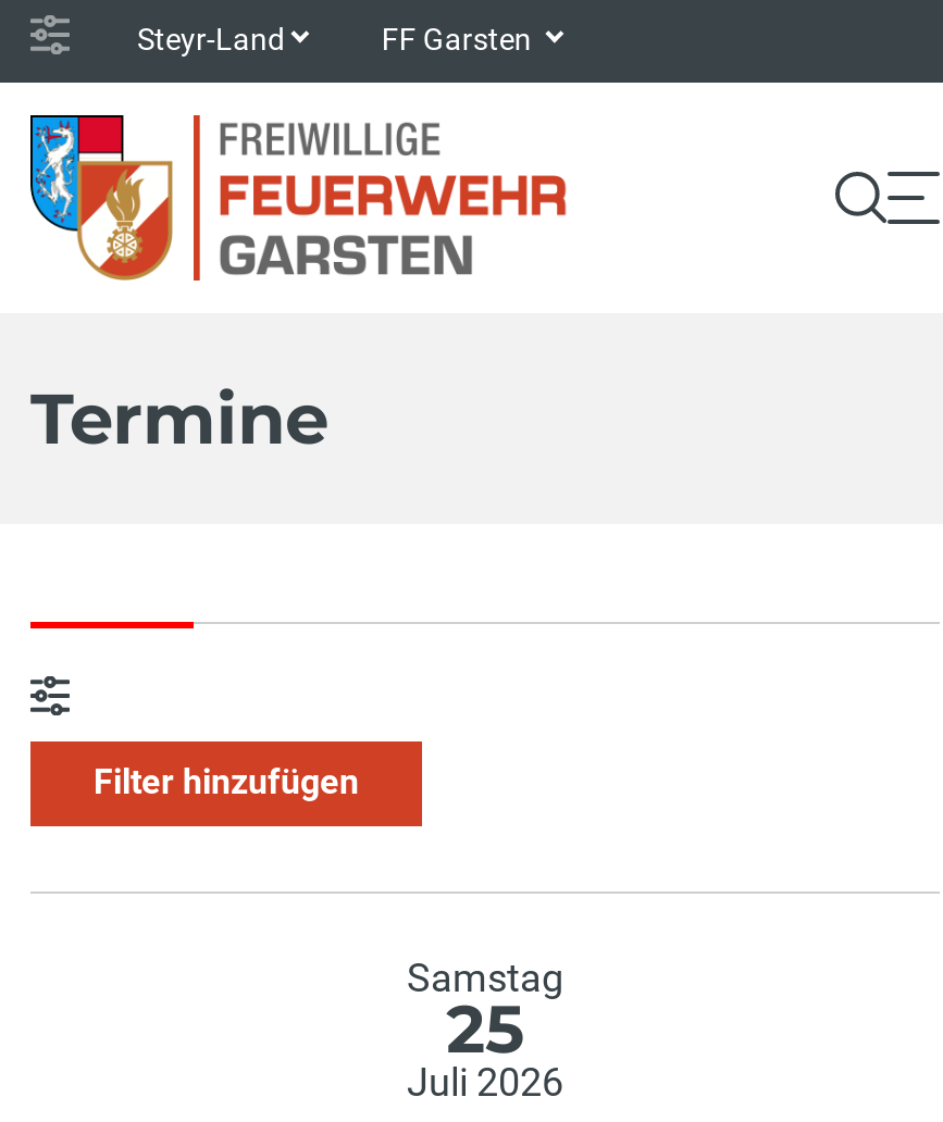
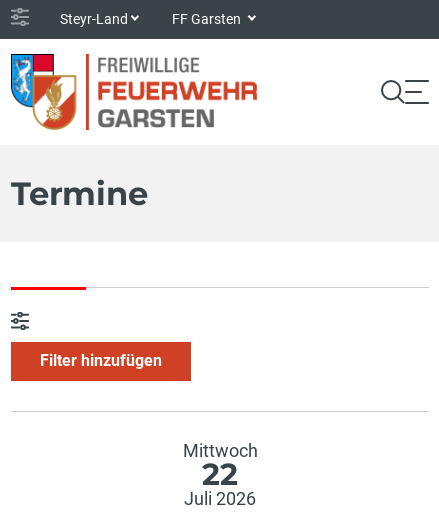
[407,955,563,1070] Samstag | 25 -> [182,440,257,493] Mittwoch | 22

